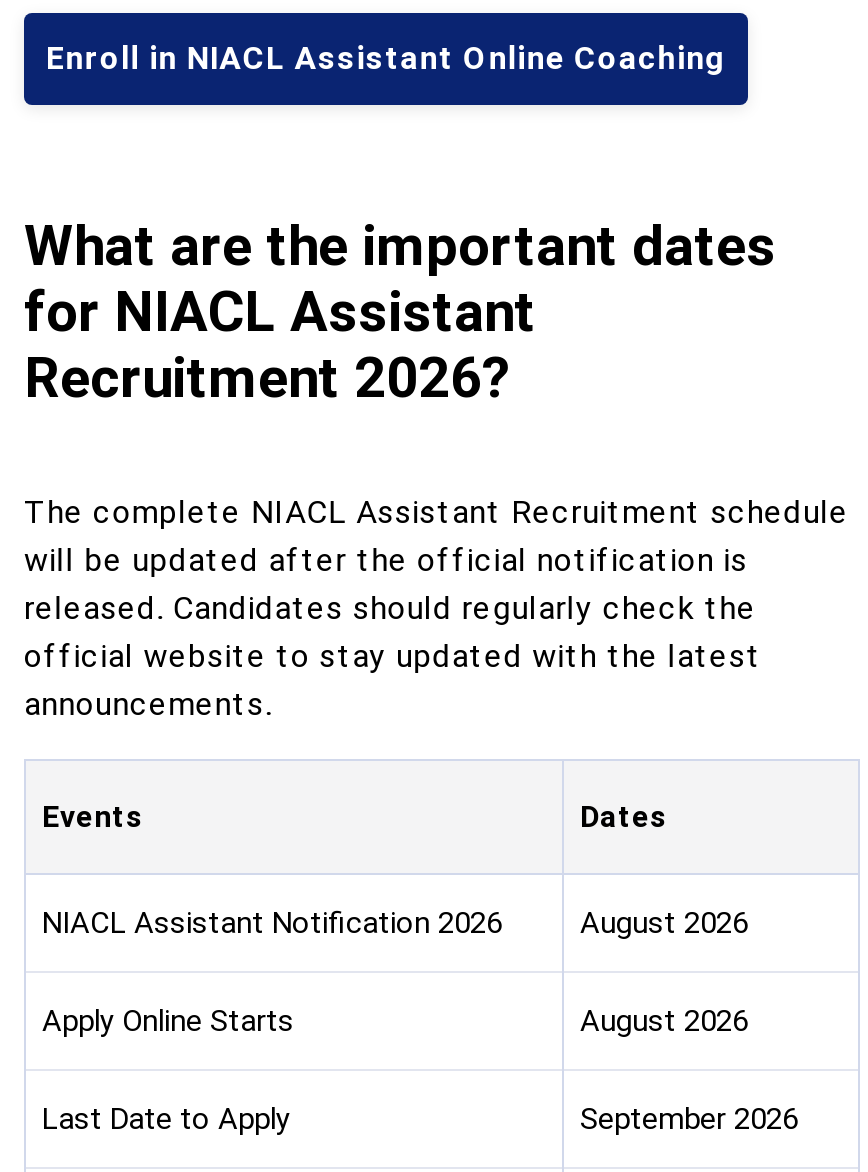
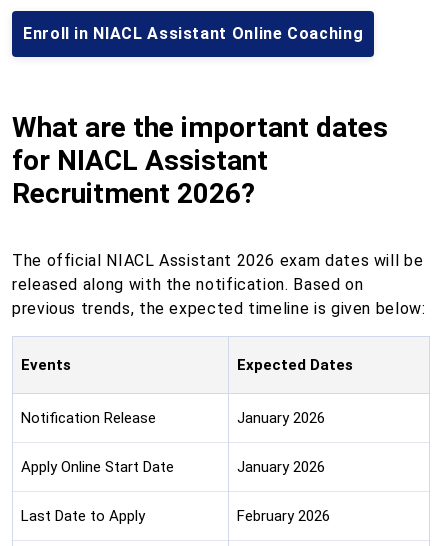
[24,493,849,723] The complete NIACL Assistant Recruitment schedule | will be updated after the official notification is | released. Candidates should regularly check the | official website to stay updated with the latest | announcements. -> [12,251,426,318] The official NIACL Assistant 2026 exam dates will be | released along with the notification. Based on | previous trends, the expected timeline is given below:
[580,799,666,835] Dates -> [237,356,353,374] Expected Dates
[42,905,748,941] NIACL Assistant Notification 2026 | August 2026 -> [21,409,325,427] Notification Release | January 2026
[42,1003,748,1039] Apply Online Starts | August 2026 -> [21,458,325,476] Apply Online Start Date | January 2026
[580,1101,798,1137] September 2026 -> [237,507,330,525] February 2026

